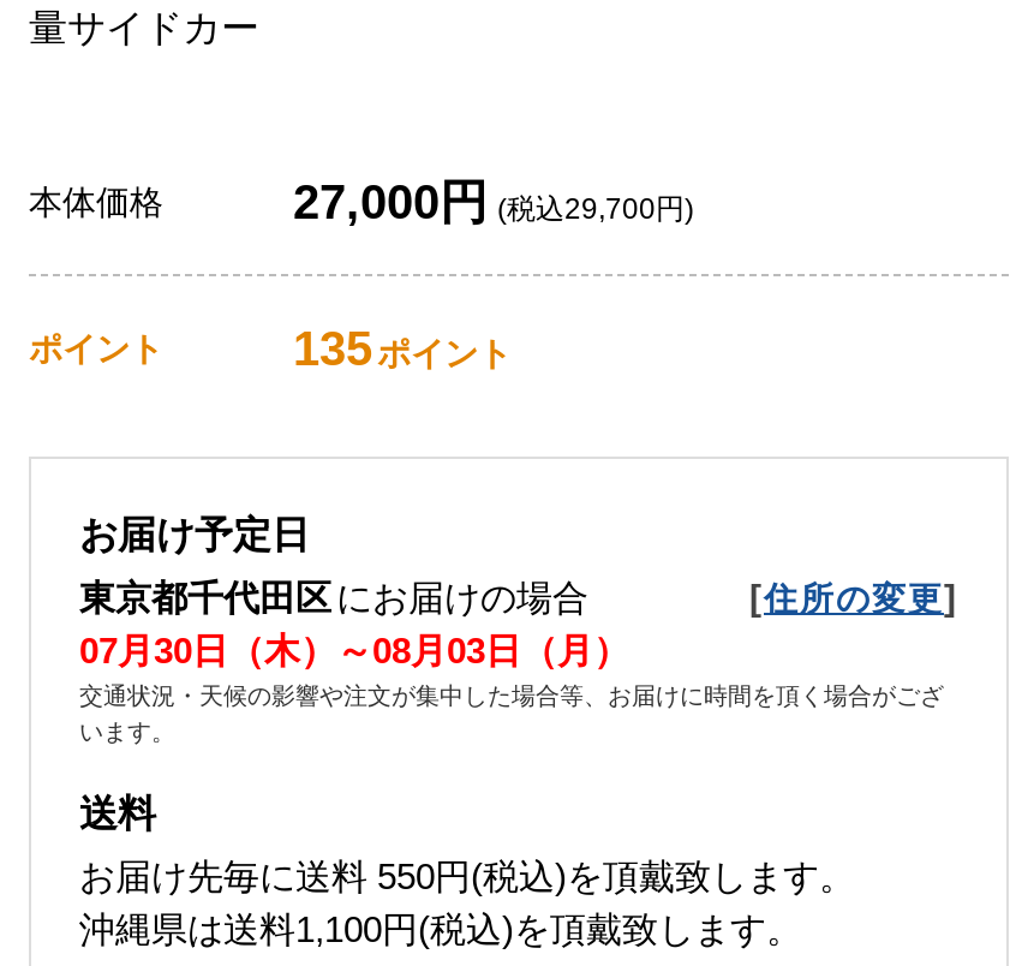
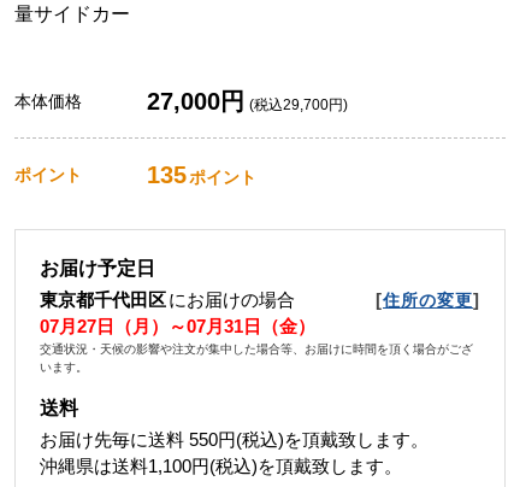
[79,630,629,671] 07月30日（木）～08月03日（月） -> [40,316,315,337] 07月27日（月）～07月31日（金）

